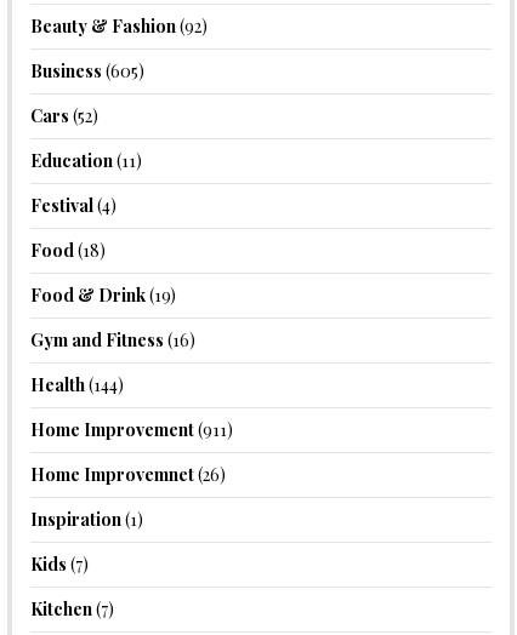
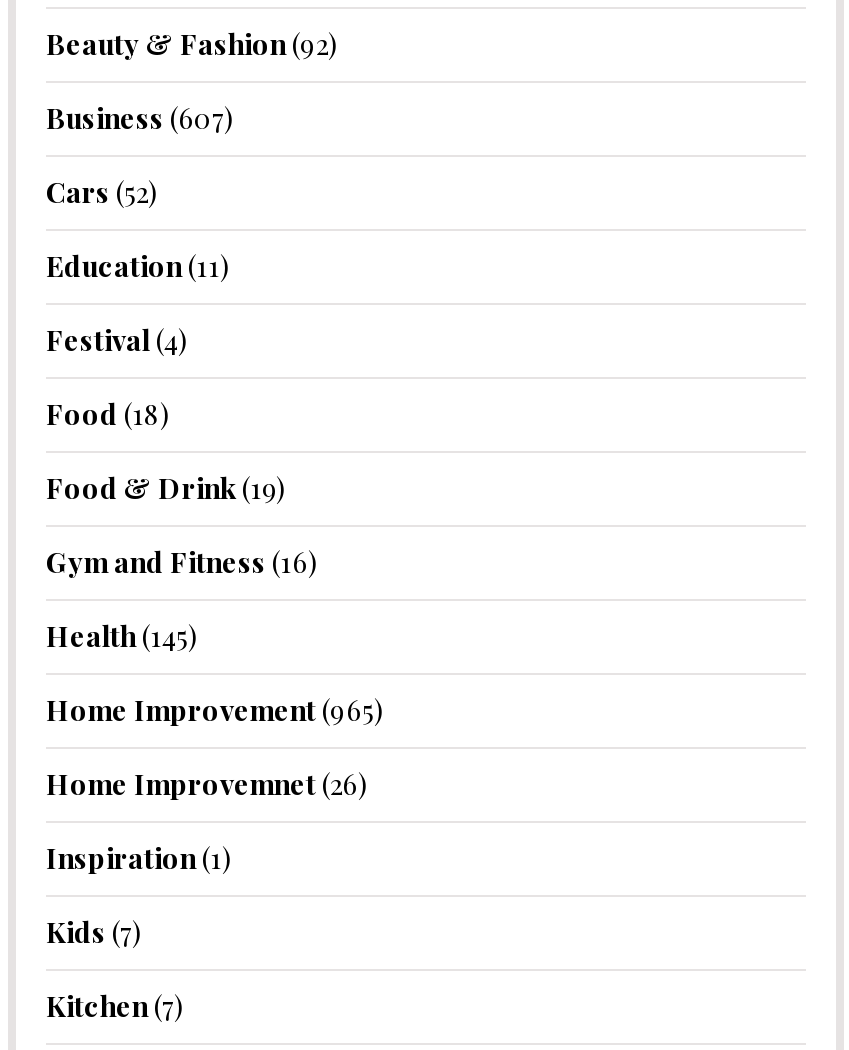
[30,59,144,82] Business (605) -> [46,98,234,136] Business (607)
[30,373,124,396] Health (144) -> [46,616,198,654] Health (145)
[30,417,233,441] Home Improvement (911) -> [46,690,384,728] Home Improvement (965)

